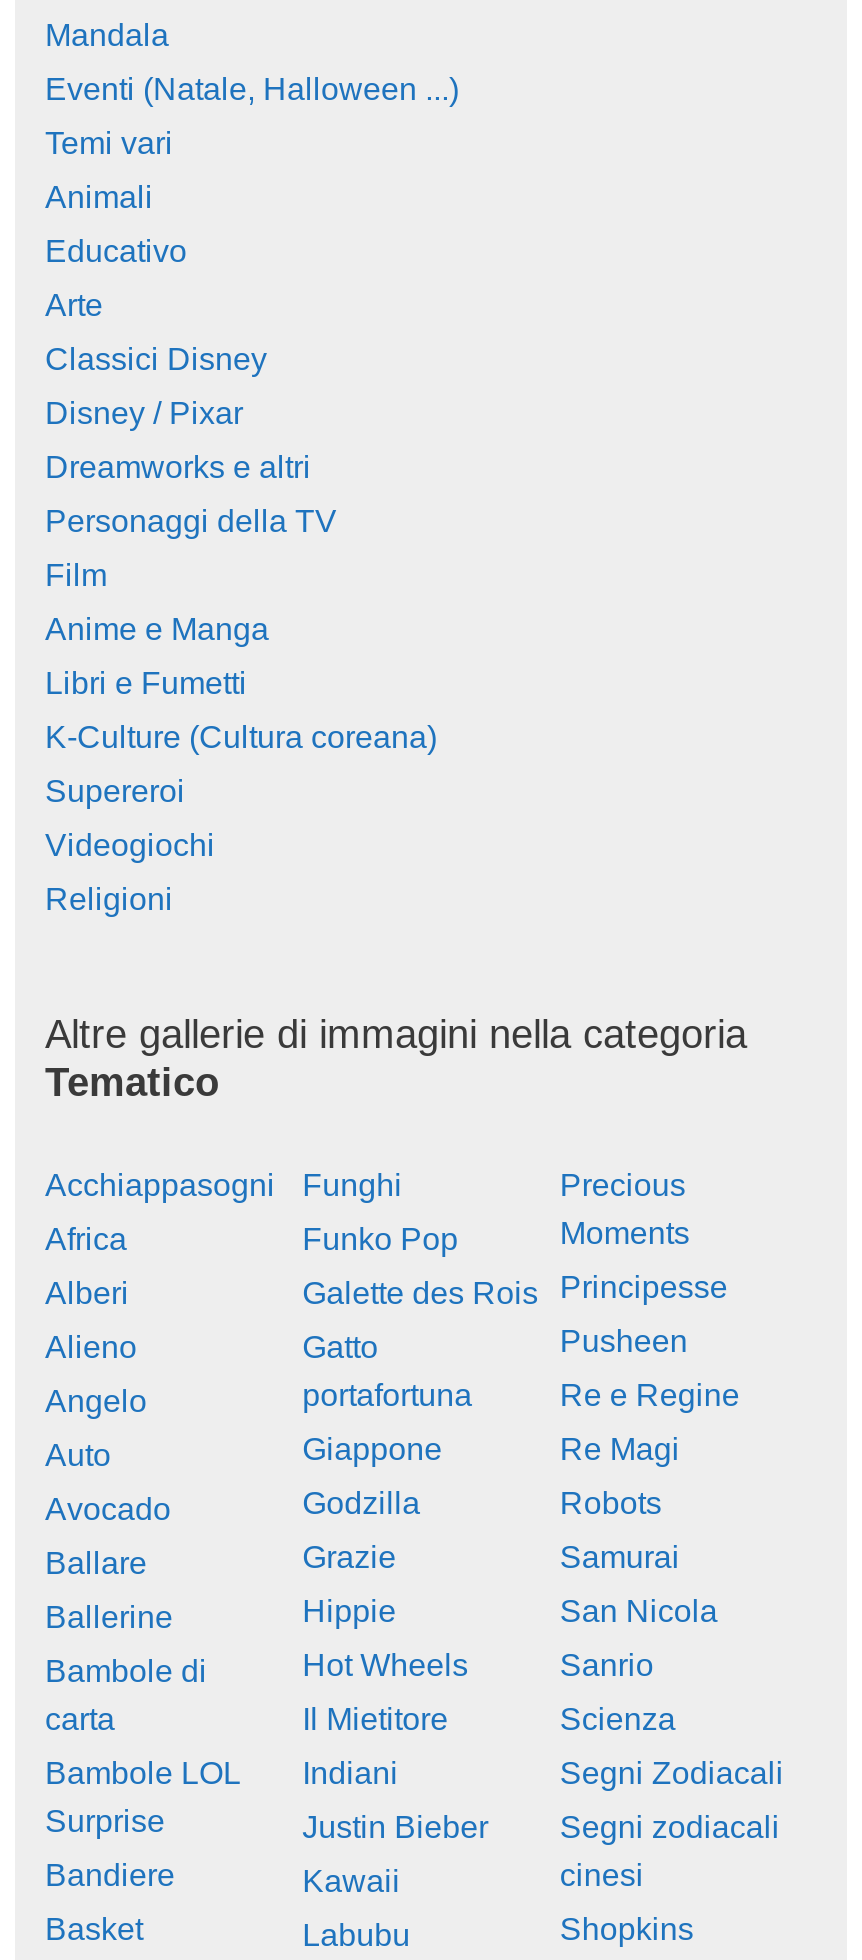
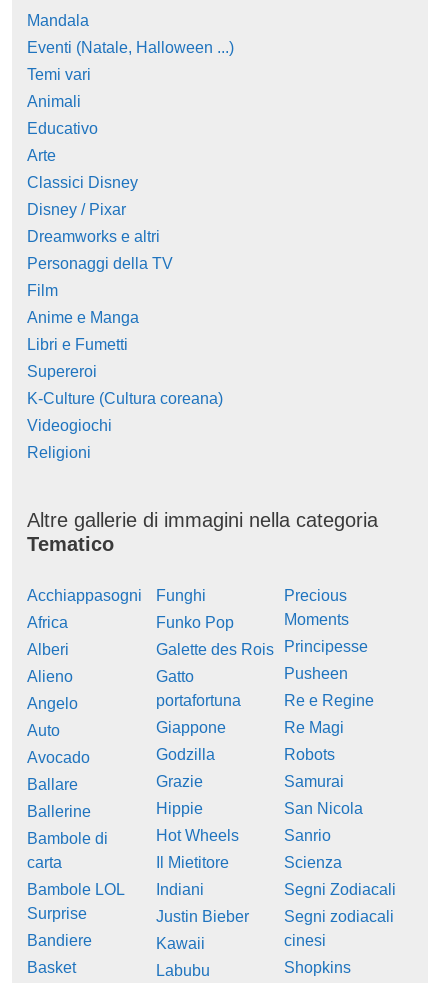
moved [45,720,437,754] -> [27,390,223,407]: K-Culture (Cultura coreana)
moved [45,774,185,808] -> [27,363,97,380]: Supereroi

